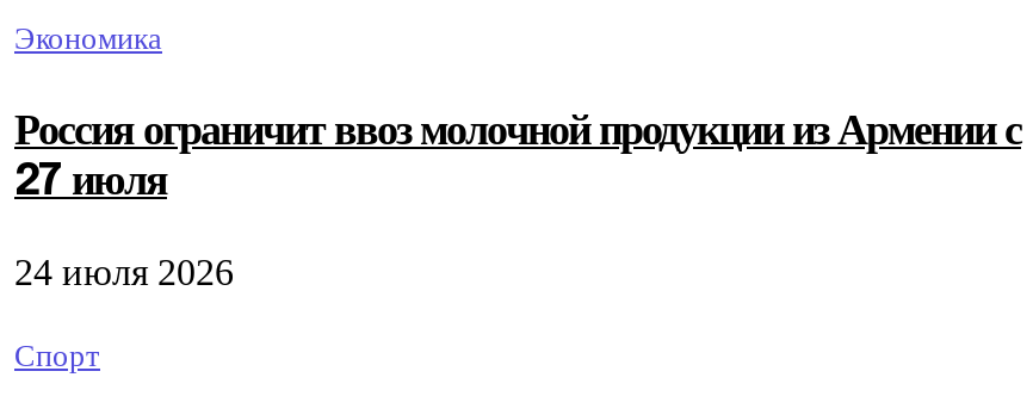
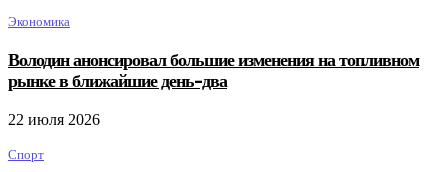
[14,110,1021,203] Россия ограничит ввоз молочной продукции из Армении с | 27 июля -> [8,51,419,90] Володин анонсировал большие изменения на топливном | рынке в ближайшие день-два
[14,250,234,291] 24 июля 2026 -> [8,110,100,127] 22 июля 2026

